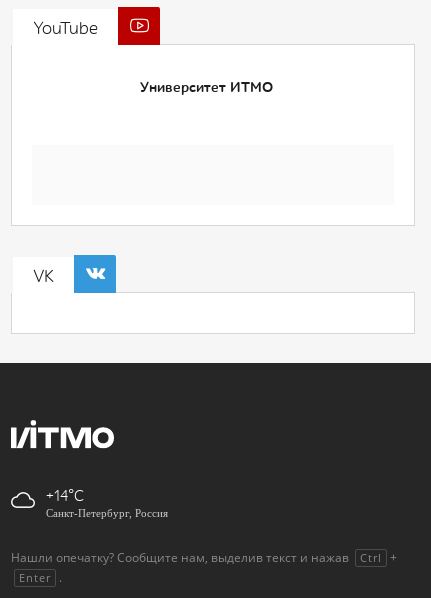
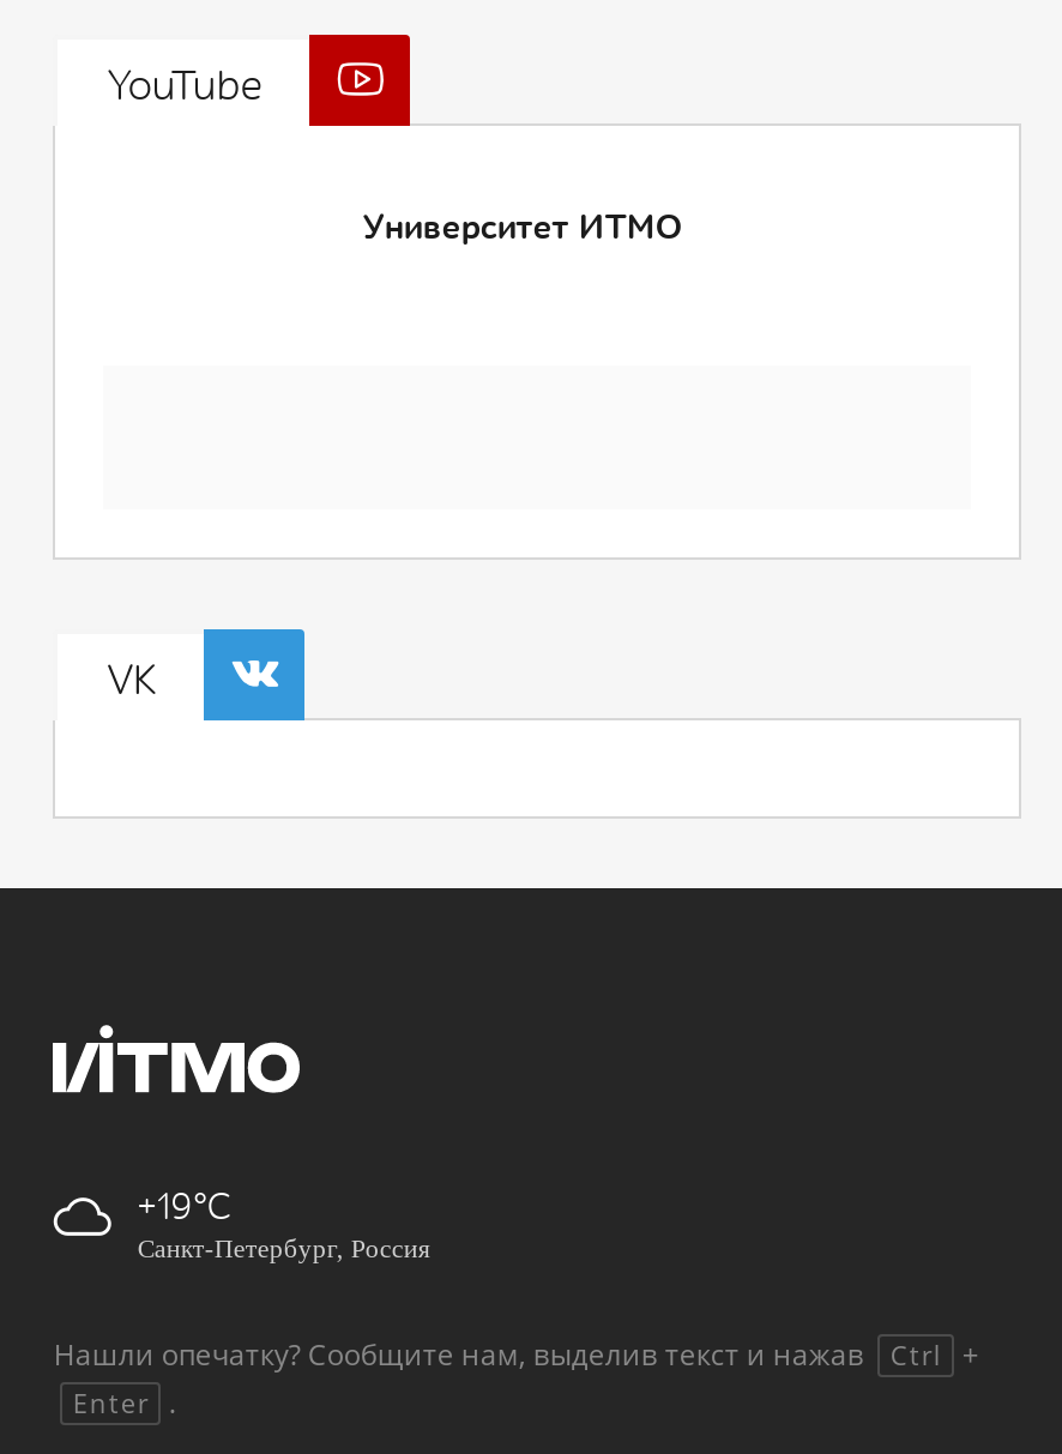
[46,487,68,506] +14 -> [138,1185,193,1230] +19

